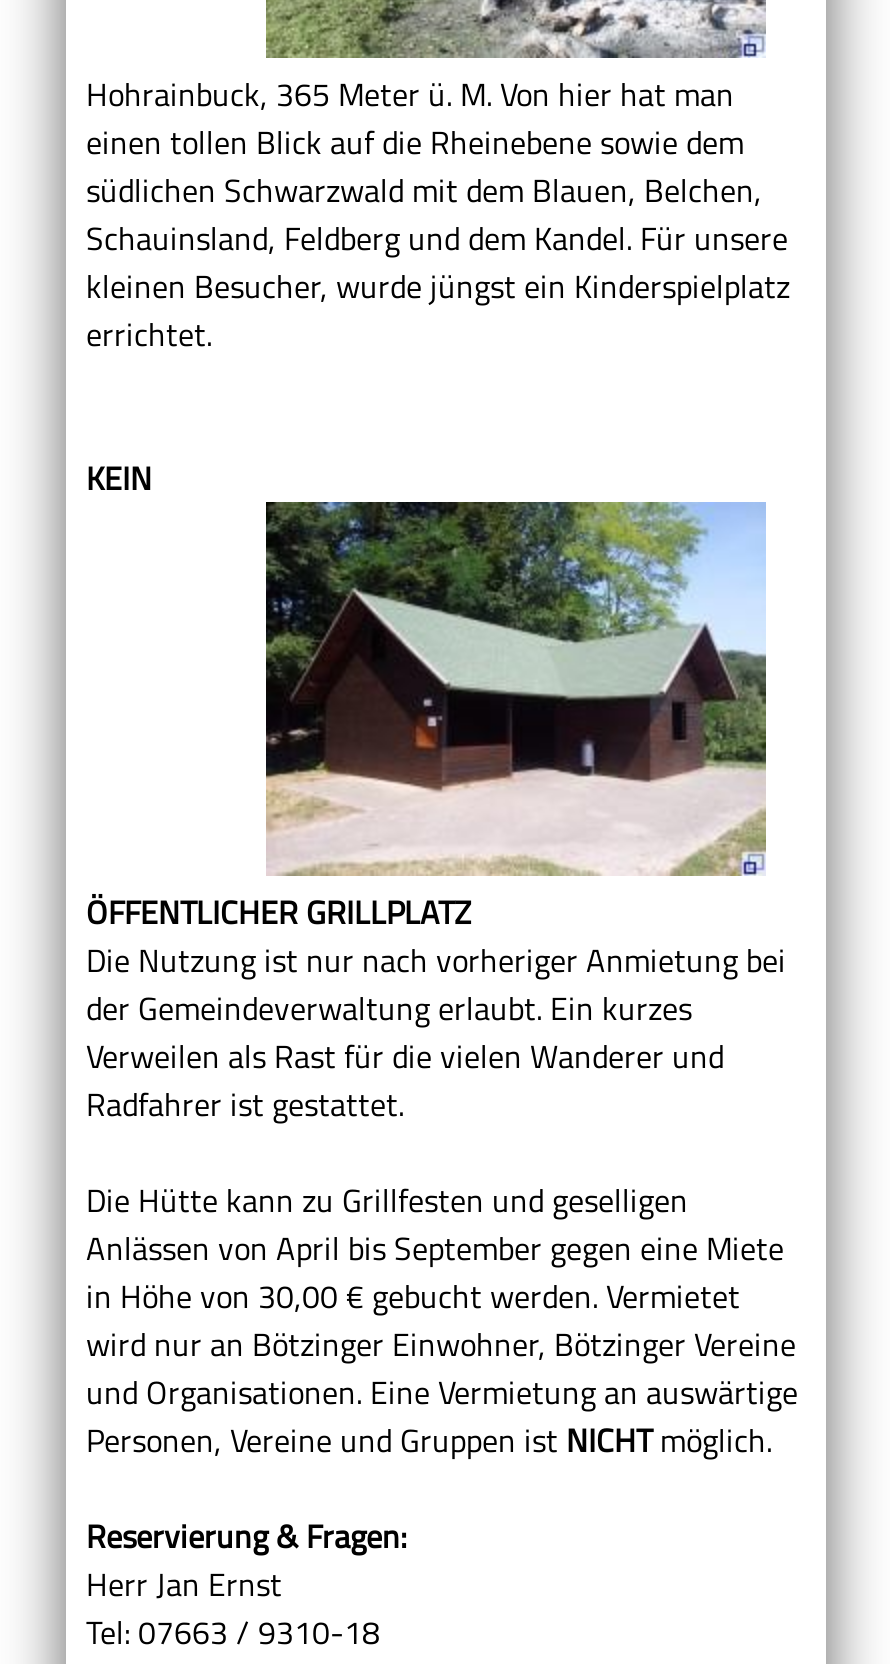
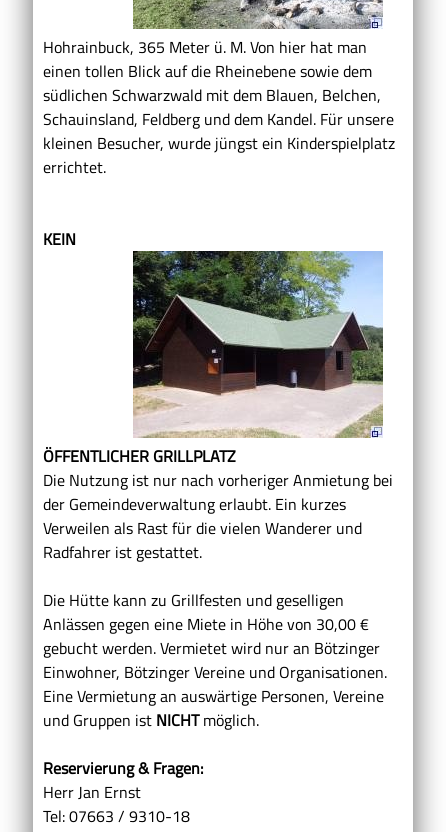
[86,1224,798,1464] Anlässen von April bis September gegen eine Miete | in Höhe von 30,00 € gebucht werden. Vermietet | wird nur an Bötzinger Einwohner, Bötzinger Vereine | und Organisationen. Eine Vermietung an auswärtige | Personen, Vereine und Gruppen ist NICHTmöglich. -> [43,612,387,732] Anlässen gegen eine Miete in Höhe von 30,00 € | gebucht werden. Vermietet wird nur an Bötzinger | Einwohner, Bötzinger Vereine und Organisationen. | Eine Vermietung an auswärtige Personen, Vereine | und Gruppen ist NICHTmöglich.

